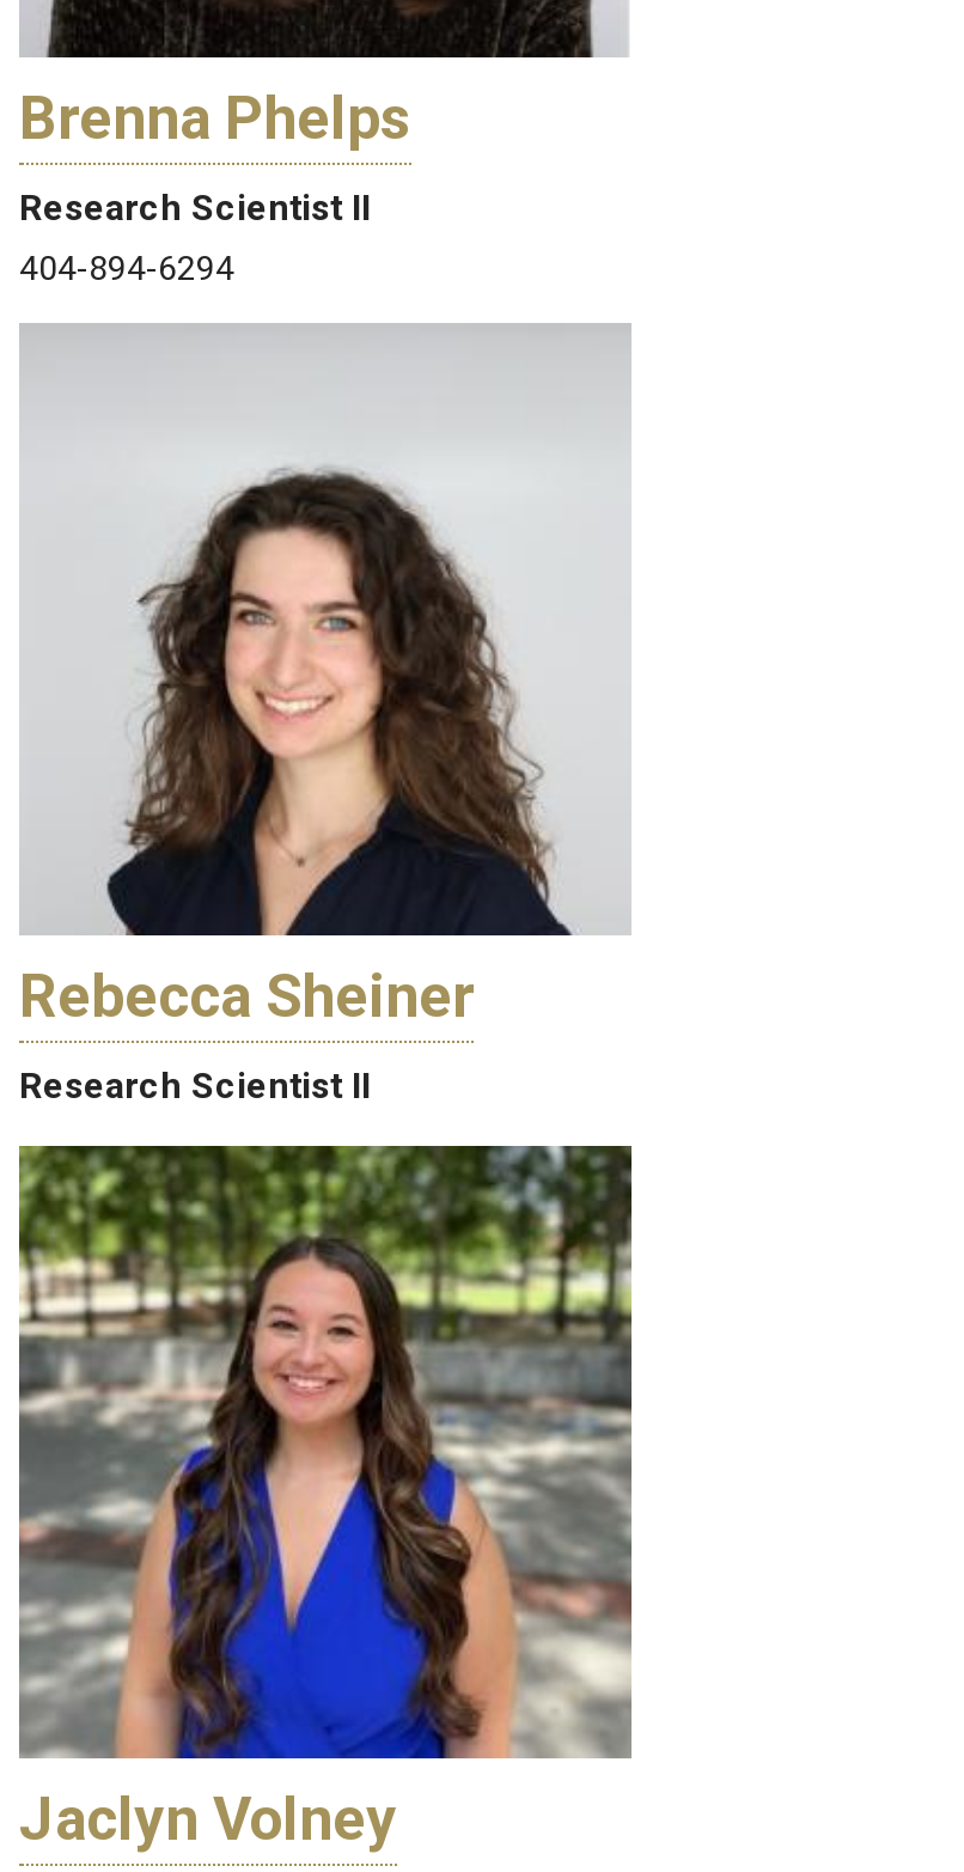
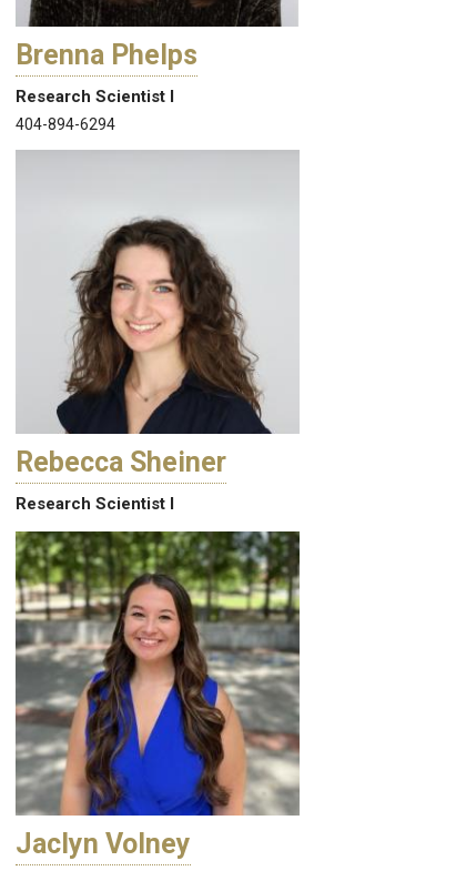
[19,188,371,231] Research Scientist II -> [16,87,174,107] Research Scientist I
[19,1066,371,1109] Research Scientist II -> [16,494,174,514] Research Scientist I

